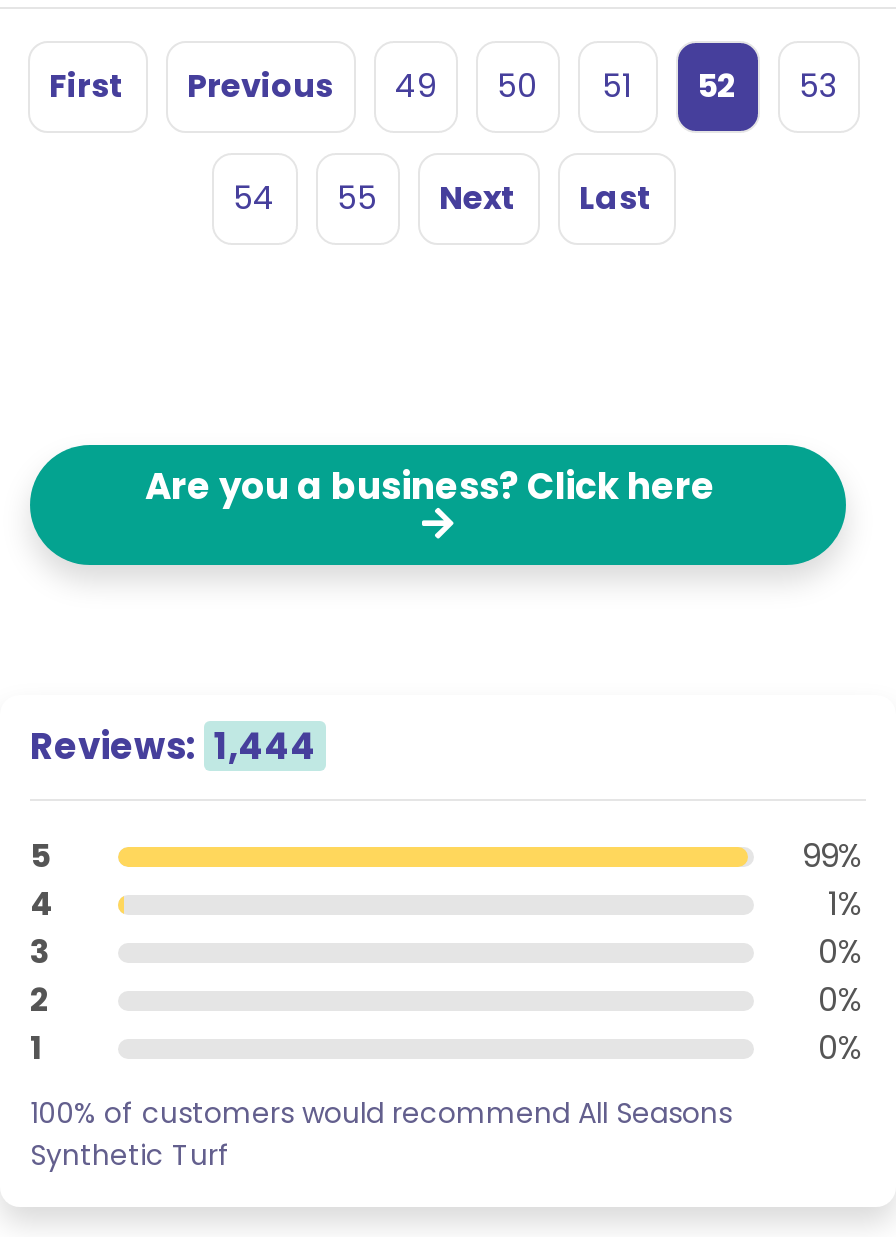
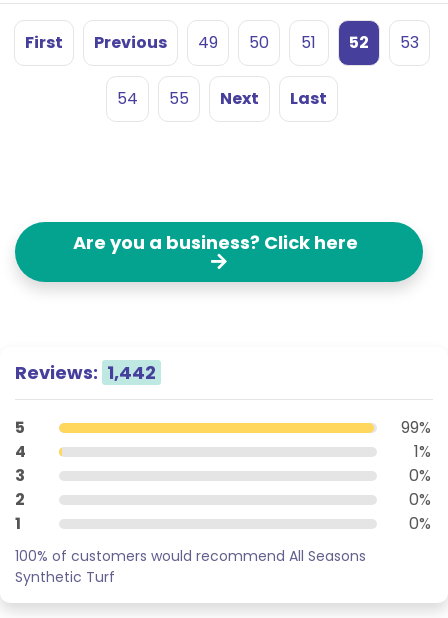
[30,721,316,771] Reviews: 1,444 -> [15,360,156,385] Reviews: 1,442

